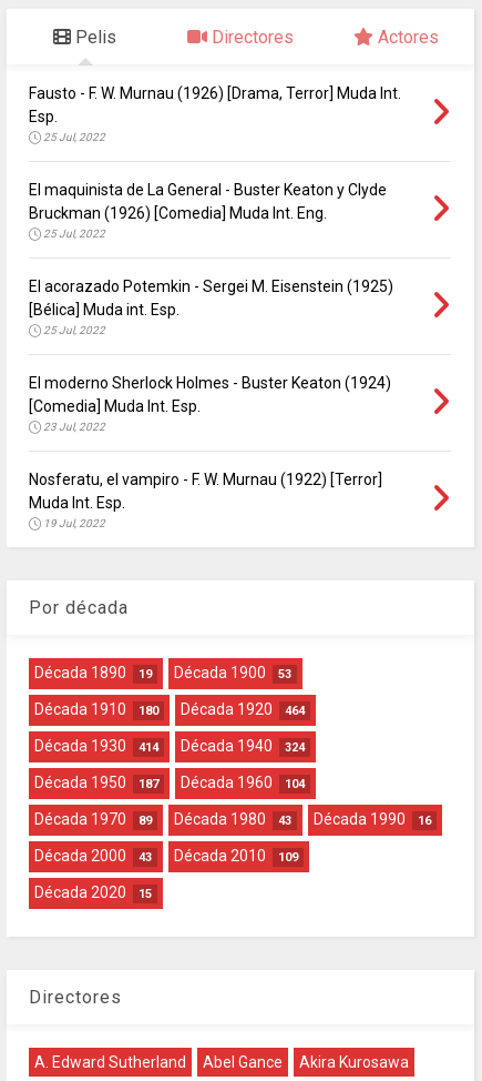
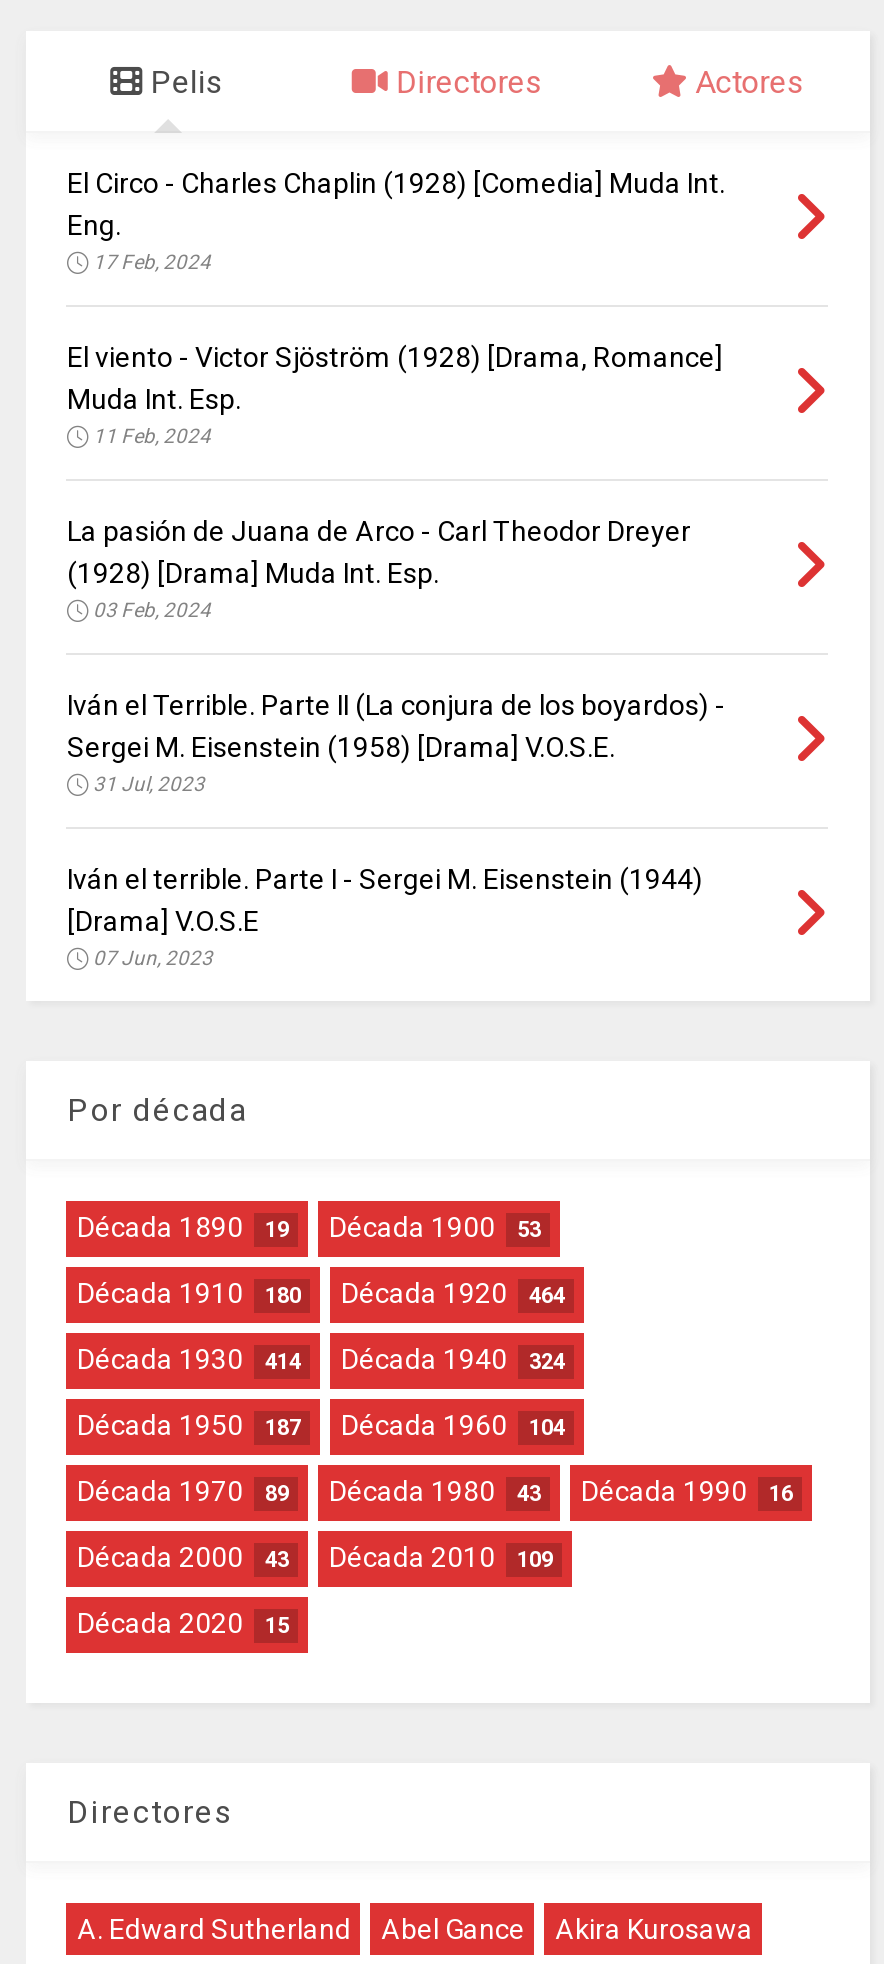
[29,84,402,488] Fausto - F. W. Murnau (1926) [Drama, Terror] Muda Int. | Esp. | 25 Jul, 2022 | El maquinista de La General - Buster Keaton y Clyde | Bruckman (1926) [Comedia] Muda Int. Eng. | 25 Jul, 2022 | El acorazado Potemkin - Sergei M. Eisenstein (1925) | [Bélica] Muda int. Esp. | 25 Jul, 2022 | El moderno Sherlock Holmes - Buster Keaton (1924) | [Comedia] Muda Int. Esp. | 23 Jul, 2022 | Nosferatu, el vampiro - F. W. Murnau (1922) [Terror] -> [67,167,725,373] El Circo - Charles Chaplin (1928) [Comedia] Muda Int. | Eng. | 17 Feb, 2024 | El viento - Victor Sjöström (1928) [Drama, Romance]
moved [29,494,126,511] -> [67,383,241,415]: Muda Int. Esp.
[44,517,106,529] 19 Jul, 2022 -> [67,425,725,969] 11 Feb, 2024 | La pasión de Juana de Arco - Carl Theodor Dreyer | (1928) [Drama] Muda Int. Esp. | 03 Feb, 2024 | Iván el Terrible. Parte II (La conjura de los boyardos) - | Sergei M. Eisenstein (1958) [Drama] V.O.S.E. | 31 Jul, 2023 | Iván el terrible. Parte I - Sergei M. Eisenstein (1944) | [Drama] V.O.S.E | 07 Jun, 2023

